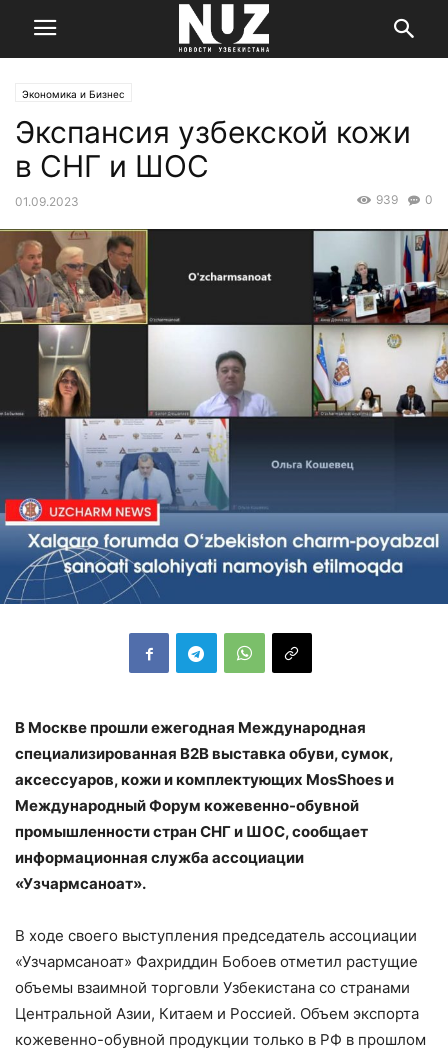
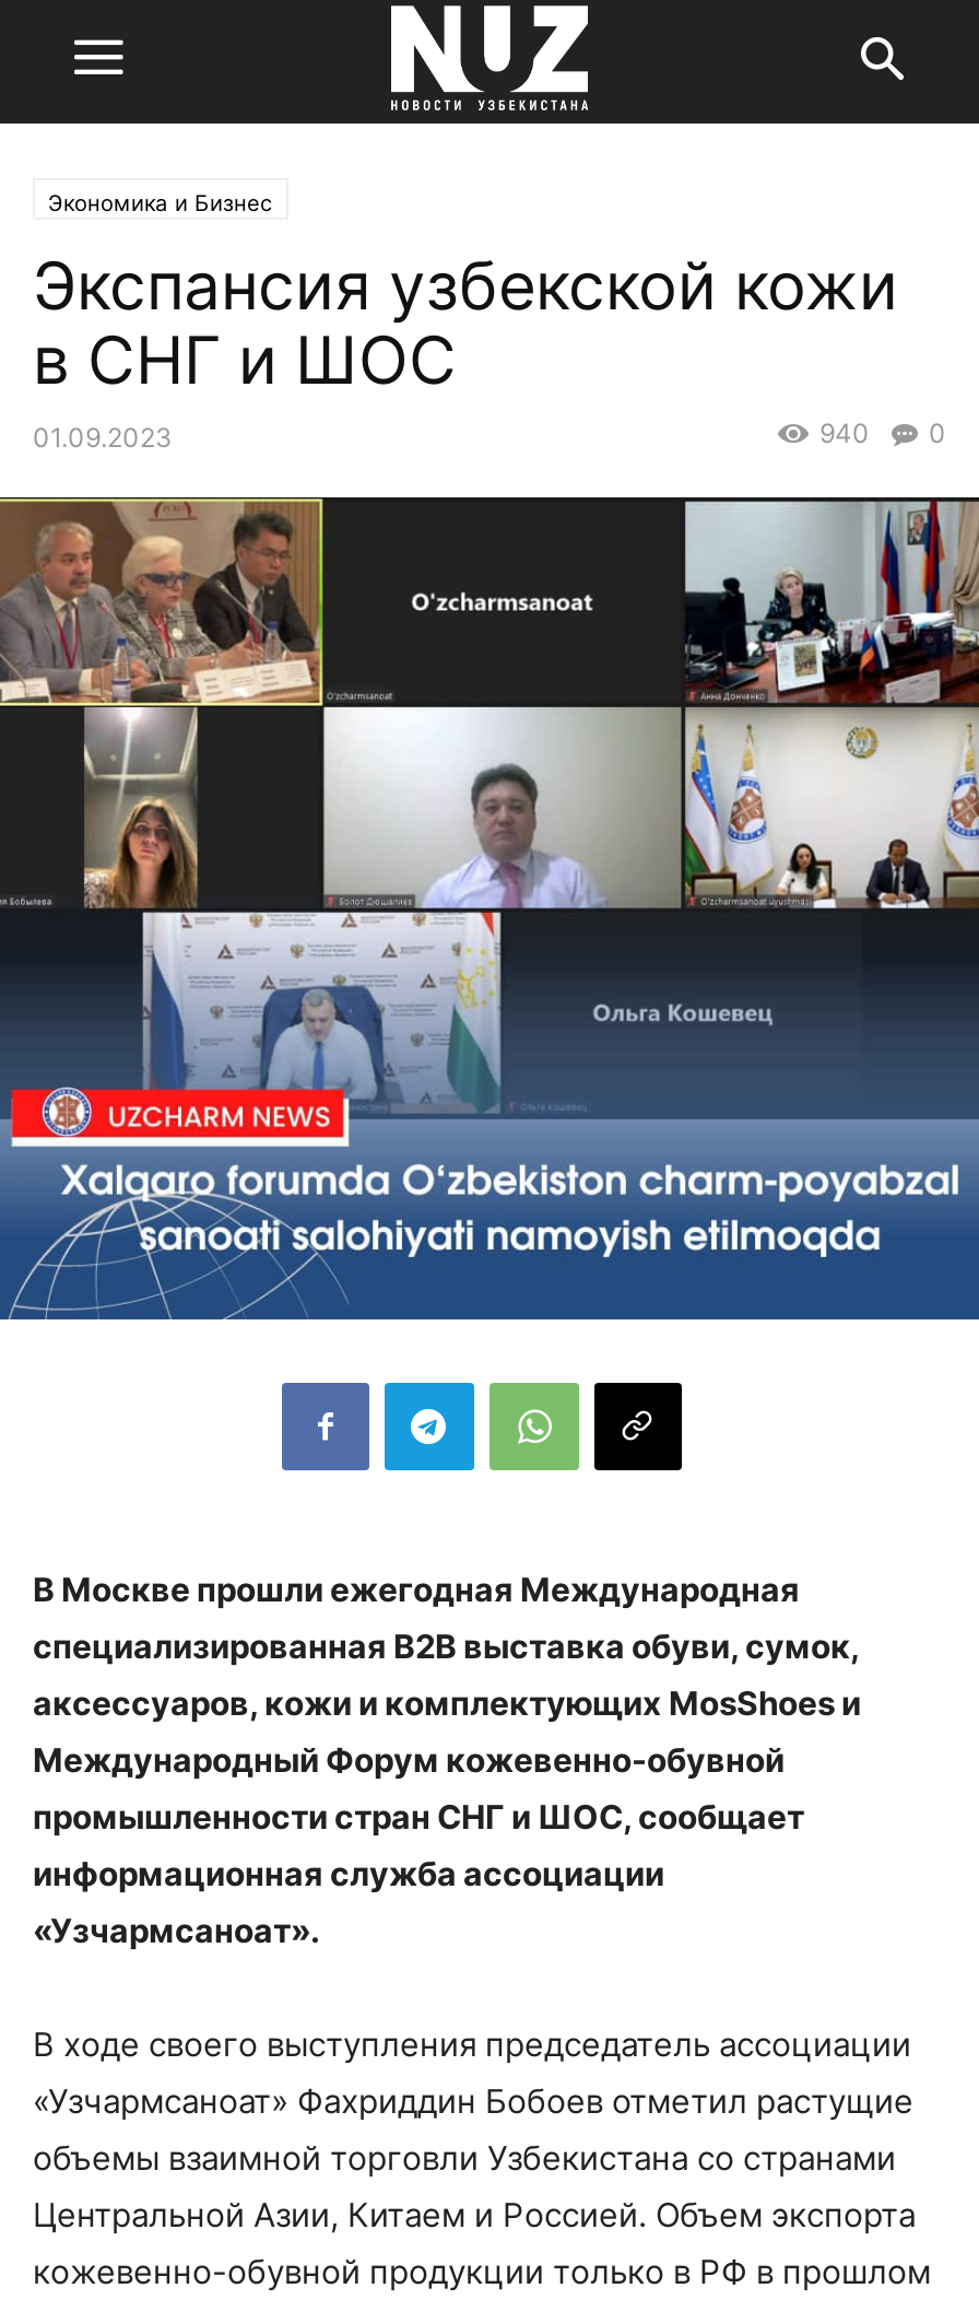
[376,192,433,207] 939 0 -> [819,416,946,449] 940 0

